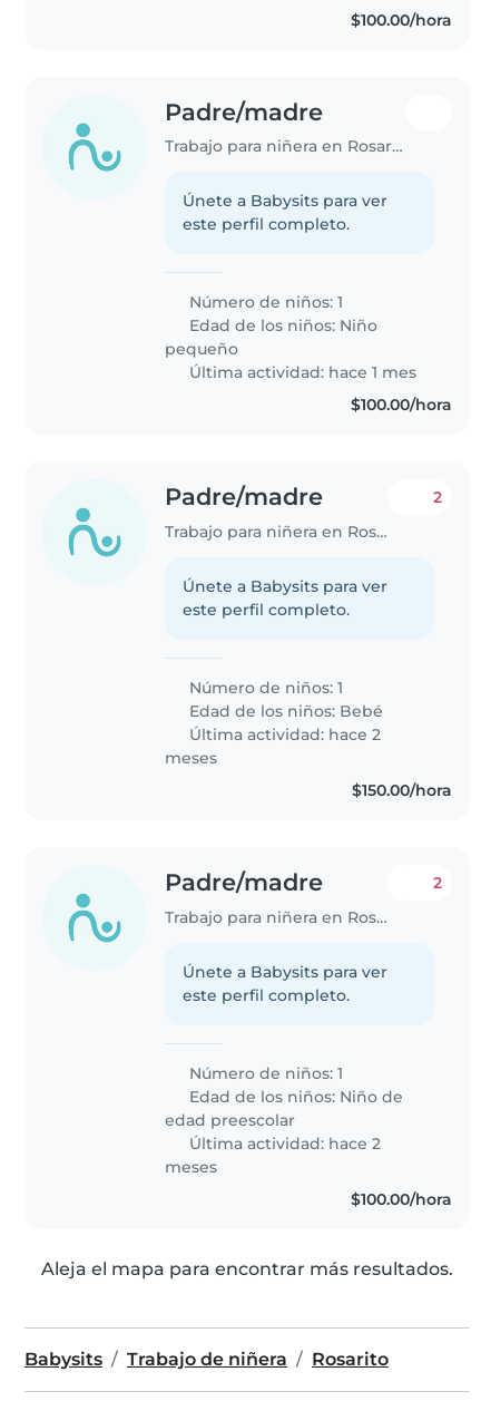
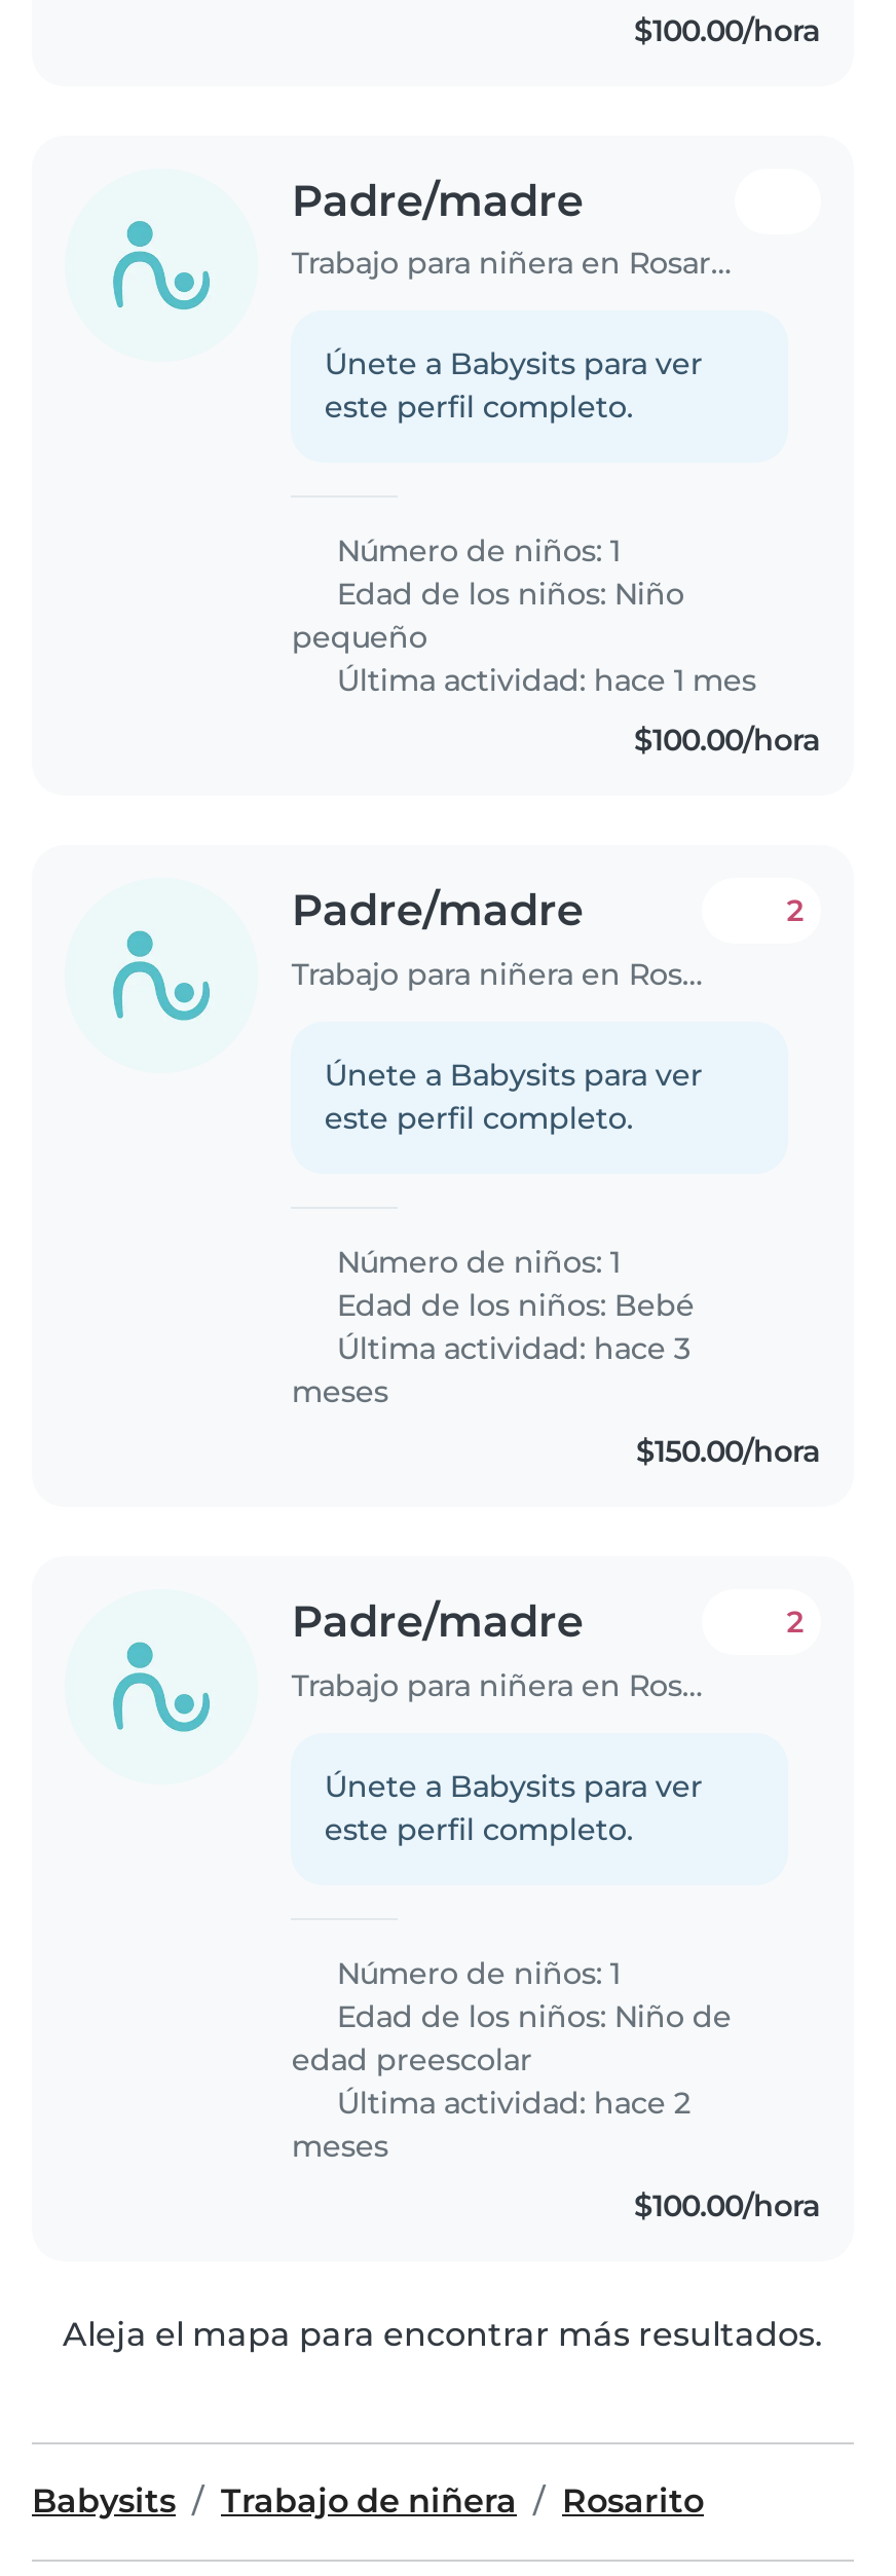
[185,725,381,745] Última actividad: hace 2 -> [329,1331,690,1368] Última actividad: hace 3

